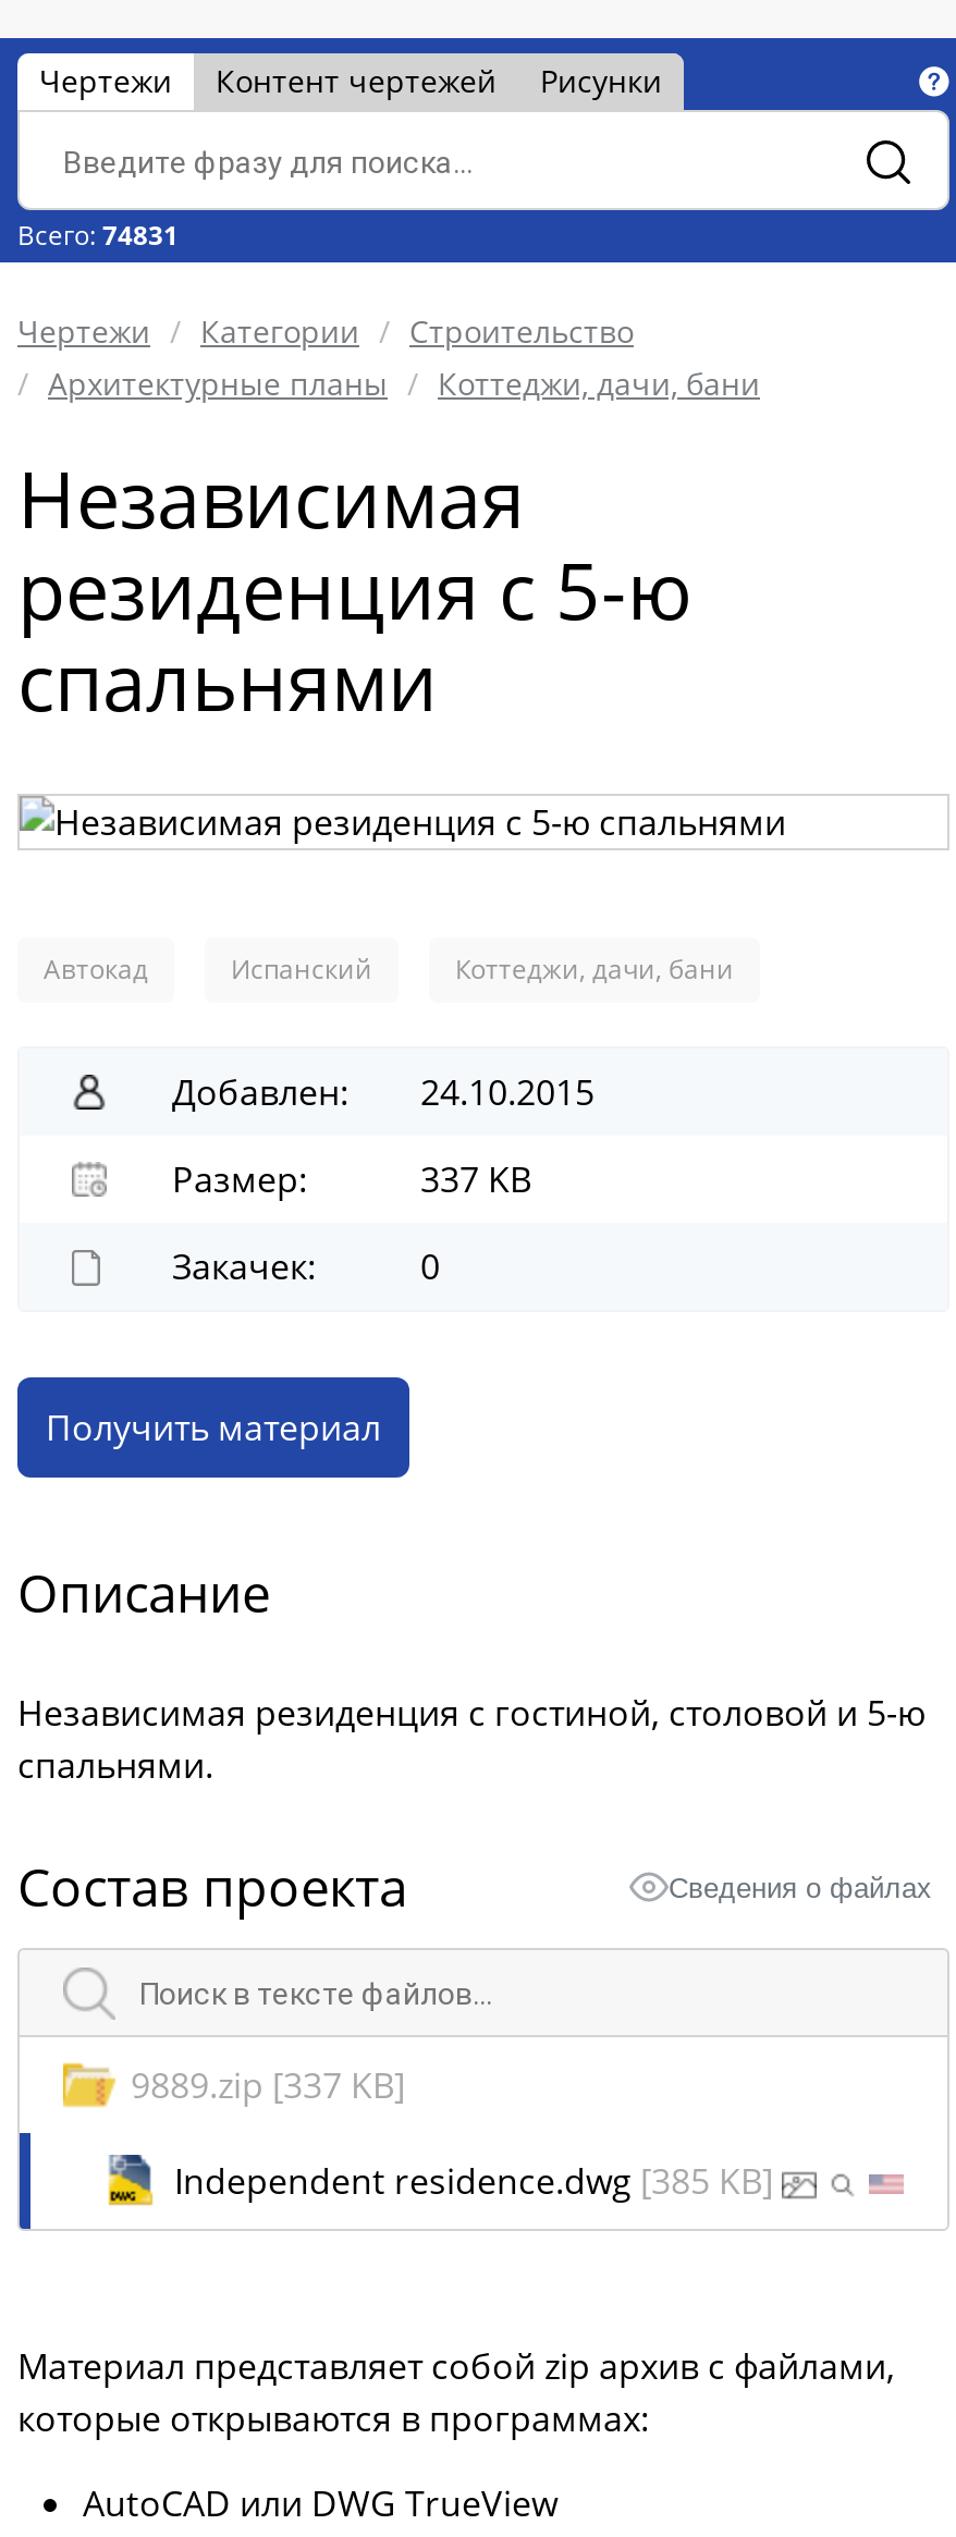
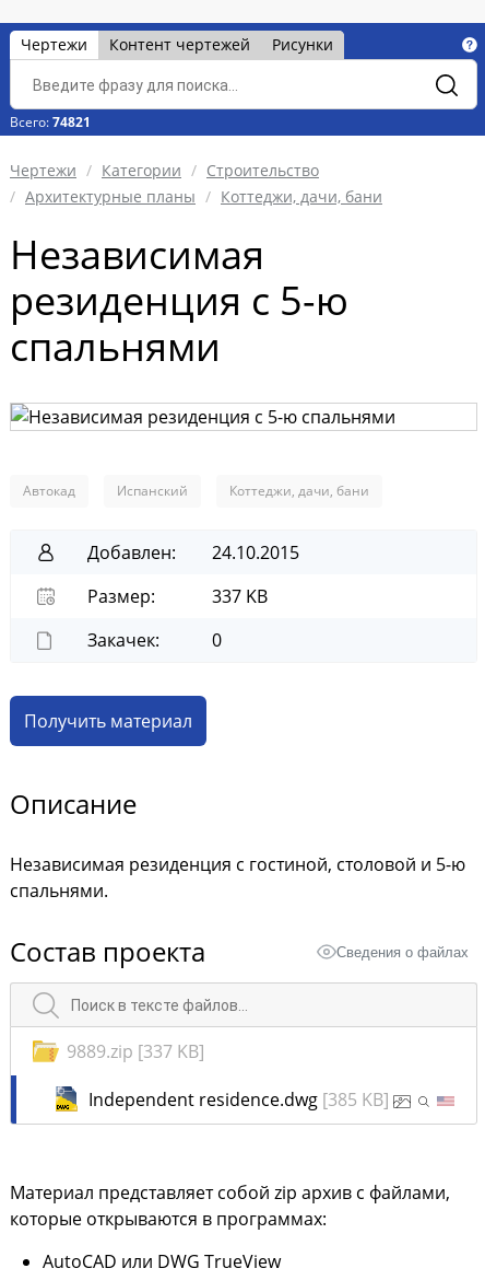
[17,217,179,254] Всего: 74831 -> [10,113,91,131] Всего: 74821

